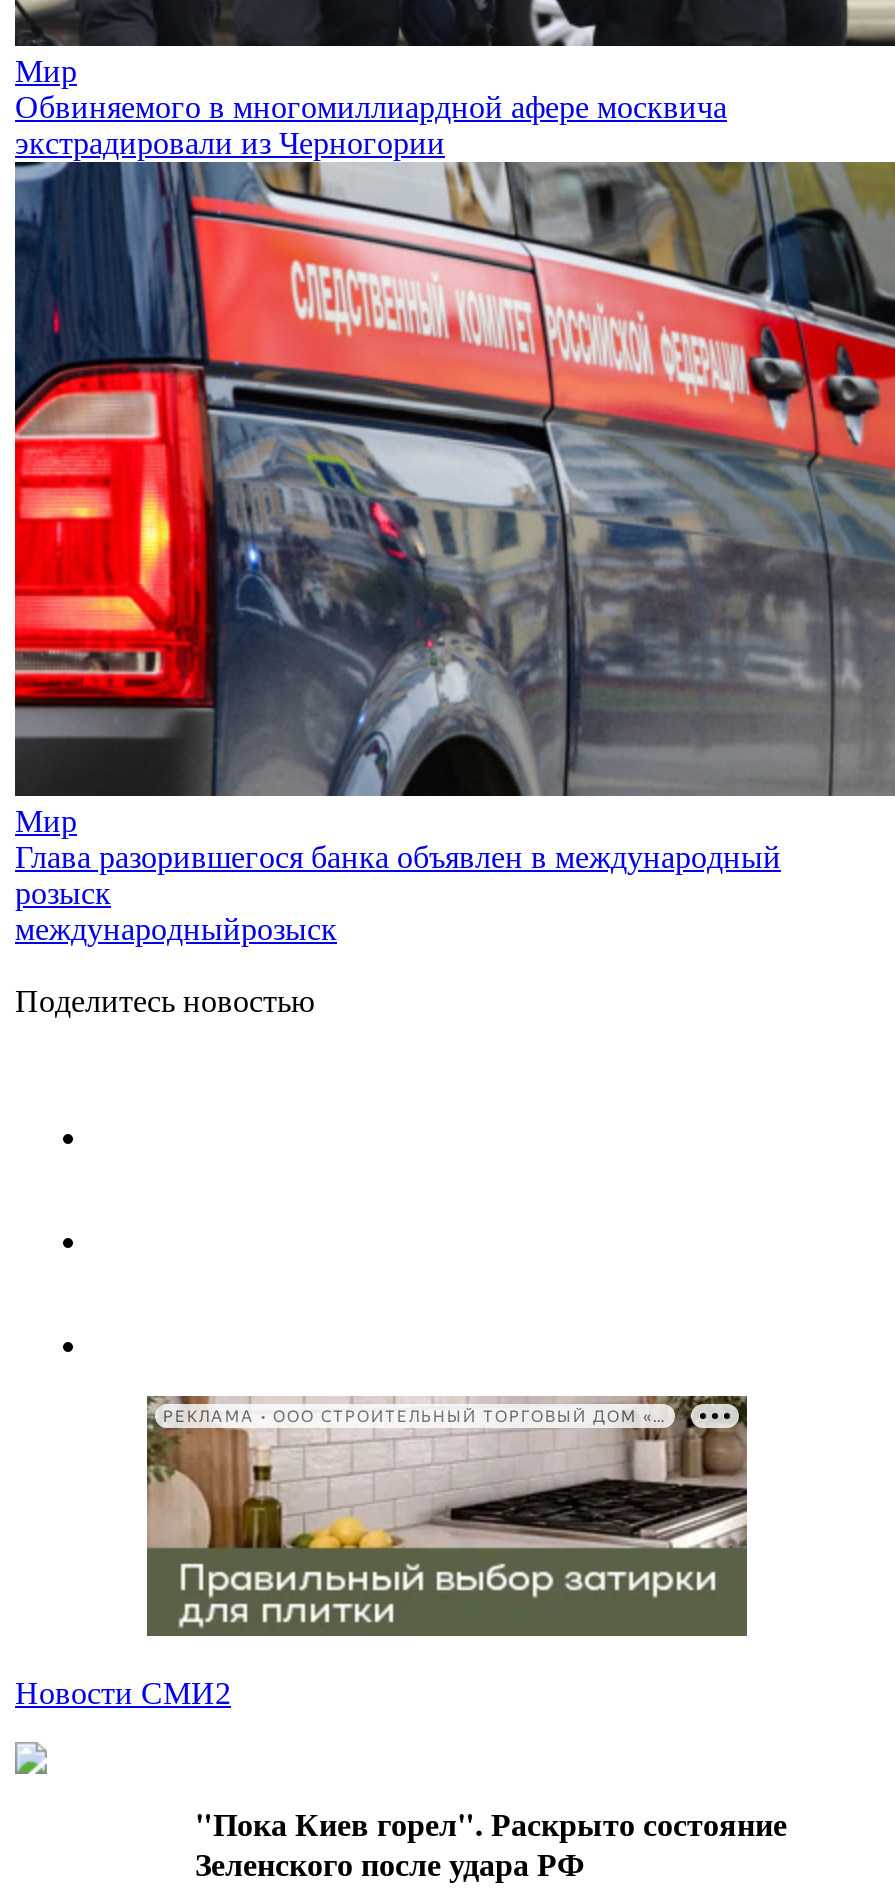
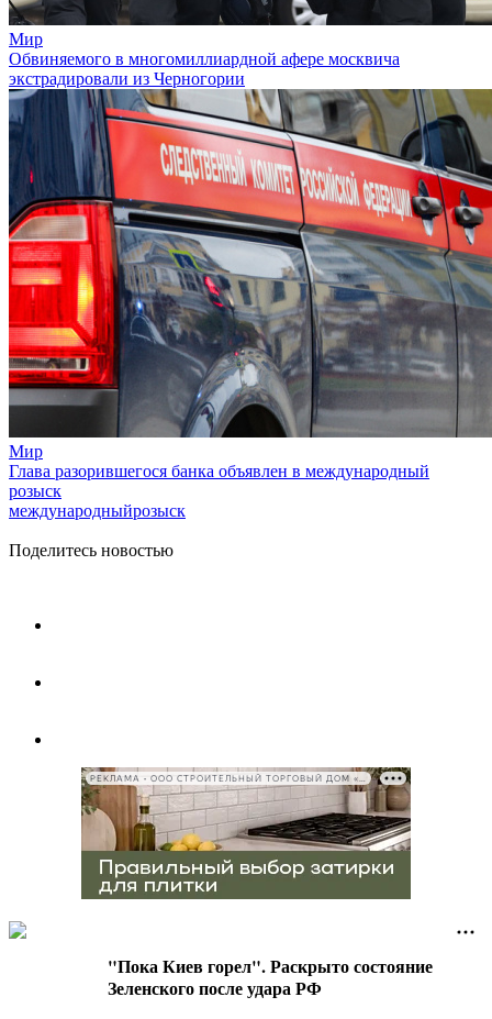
[15,1677,231,1711] Новости СМИ2 -> none

